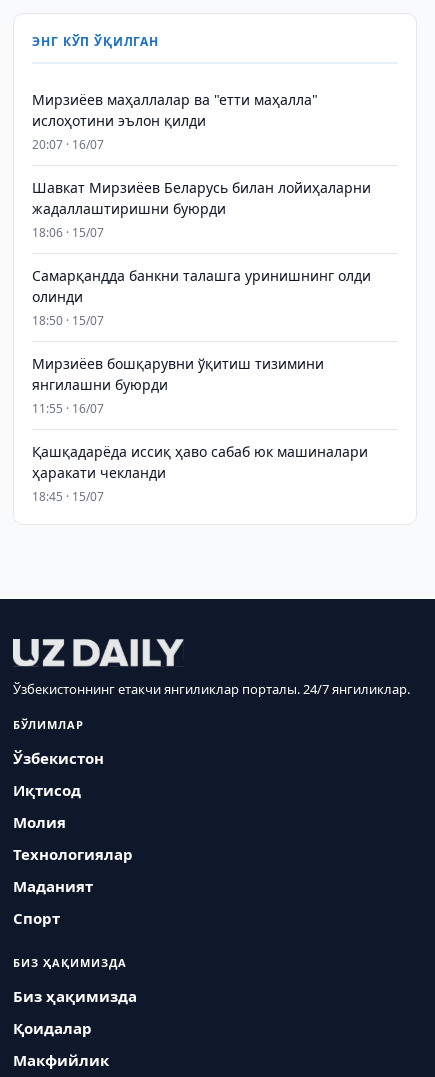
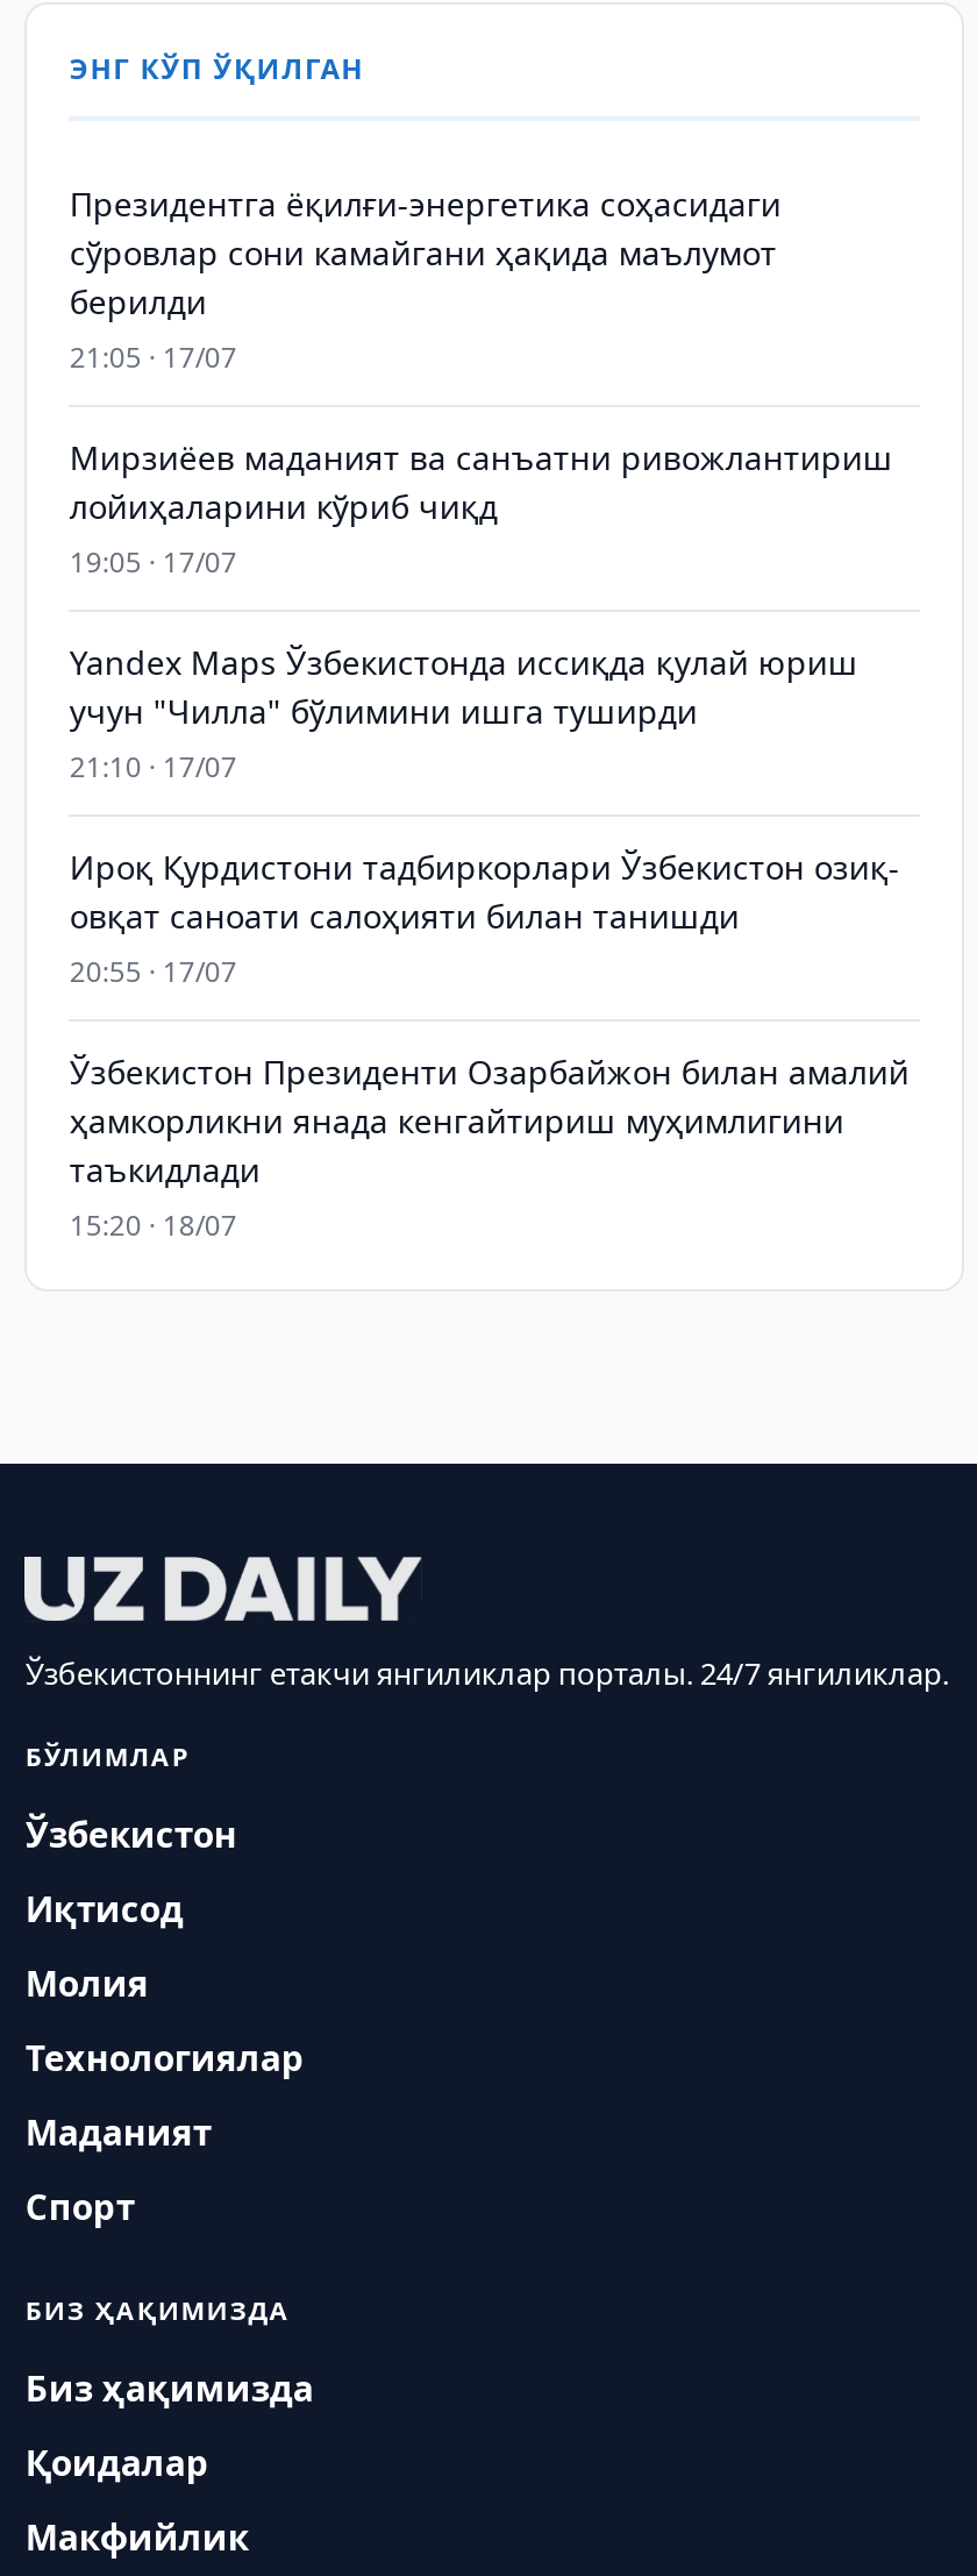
[32,90,318,153] Мирзиёев маҳаллалар ва "етти маҳалла" | ислоҳотини эълон қилди | 20:07 · 16/07 -> [70,182,781,377] Президентга ёқилғи-энергетика соҳасидаги | сўровлар сони камайгани ҳақида маълумот | берилди | 21:05 · 17/07
[32,178,371,241] Шавкат Мирзиёев Беларусь билан лойиҳаларни | жадаллаштиришни буюрди | 18:06 · 15/07 -> [70,435,893,582] Мирзиёев маданият ва санъатни ривожлантириш | лойиҳаларини кўриб чиқд | 19:05 · 17/07
[32,266,371,329] Самарқандда банкни талашга уринишнинг олди | олинди | 18:50 · 15/07 -> [70,640,858,787] Yandex Maps Ўзбекистонда иссиқда қулай юриш | учун "Чилла" бўлимини ишга туширди | 21:10 · 17/07
[32,354,324,417] Мирзиёев бошқарувни ўқитиш тизимини | янгилашни буюрди | 11:55 · 16/07 -> [70,845,900,991] Ироқ Қурдистони тадбиркорлари Ўзбекистон озиқ- | овқат саноати салоҳияти билан танишди | 20:55 · 17/07
[32,442,368,505] Қашқадарёда иссиқ ҳаво сабаб юк машиналари | ҳаракати чекланди | 18:45 · 15/07 -> [70,1049,909,1245] Ўзбекистон Президенти Озарбайжон билан амалий | ҳамкорликни янада кенгайтириш муҳимлигини | таъкидлади | 15:20 · 18/07

